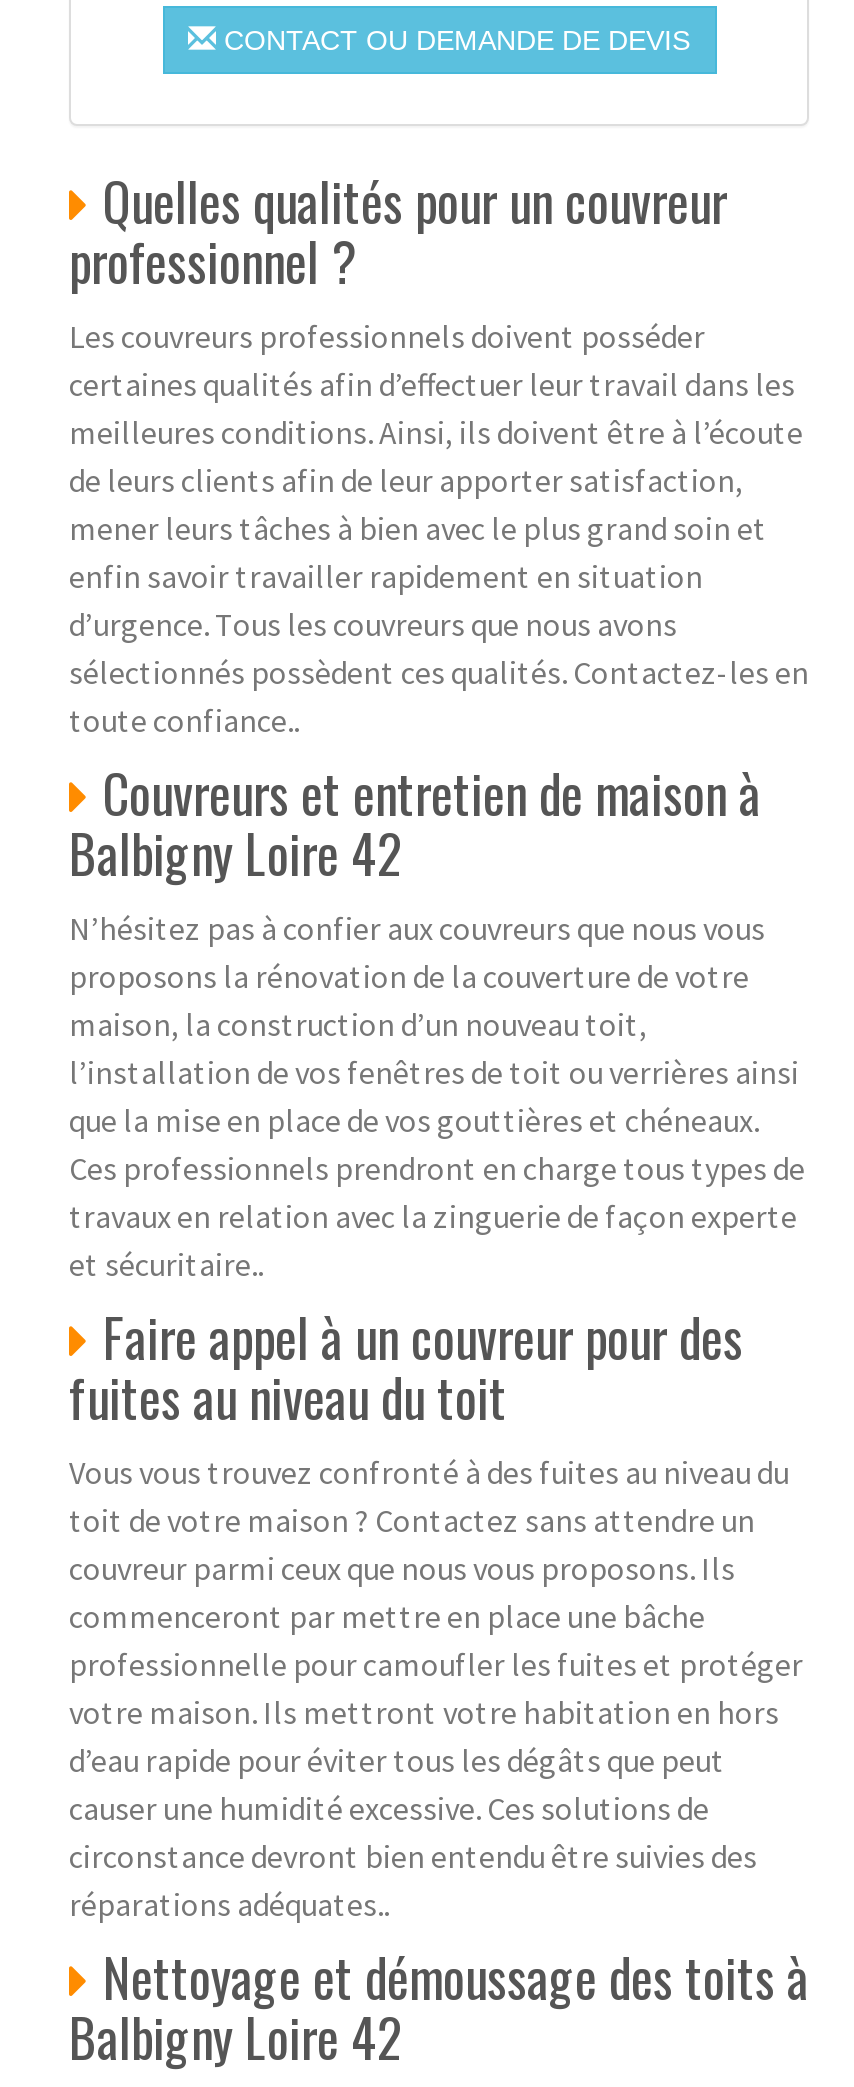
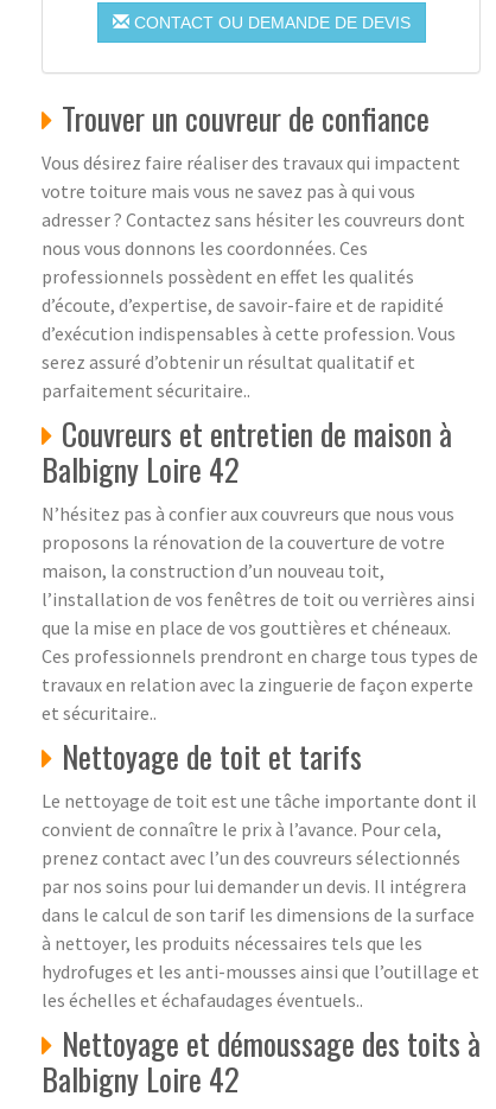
[69,162,809,740] Quelles qualités pour un couvreur | professionnel ? | Les couvreurs professionnels doivent posséder | certaines qualités afin d’effectuer leur travail dans les | meilleures conditions. Ainsi, ils doivent être à l’écoute | de leurs clients afin de leur apporter satisfaction, | mener leurs tâches à bien avec le plus grand soin et | enfin savoir travailler rapidement en situation | d’urgence. Tous les couvreurs que nous avons | sélectionnés possèdent ces qualités. Contactez-les en | toute confiance.. -> [42,95,465,402] Trouver un couvreur de confiance | Vous désirez faire réaliser des travaux qui impactent | votre toiture mais vous ne savez pas à qui vous | adresser ? Contactez sans hésiter les couvreurs dont | nous vous donnons les coordonnées. Ces | professionnels possèdent en effet les qualités | d’écoute, d’expertise, de savoir-faire et de rapidité | d’exécution indispensables à cette profession. Vous | serez assuré d’obtenir un résultat qualitatif et | parfaitement sécuritaire..
[69,1298,803,1924] Faire appel à un couvreur pour des | fuites au niveau du toit | Vous vous trouvez confronté à des fuites au niveau du | toit de votre maison ? Contactez sans attendre un | couvreur parmi ceux que nous vous proposons. Ils | commenceront par mettre en place une bâche | professionnelle pour camoufler les fuites et protéger | votre maison. Ils mettront votre habitation en hors | d’eau rapide pour éviter tous les dégâts que peut | causer une humidité excessive. Ces solutions de | circonstance devront bien entendu être suivies des | réparations adéquates.. -> [42,733,479,1012] Nettoyage de toit et tarifs | Le nettoyage de toit est une tâche importante dont il | convient de connaître le prix à l’avance. Pour cela, | prenez contact avec l’un des couvreurs sélectionnés | par nos soins pour lui demander un devis. Il intégrera | dans le calcul de son tarif les dimensions de la surface | à nettoyer, les produits nécessaires tels que les | hydrofuges et les anti-mousses ainsi que l’outillage et | les échelles et échafaudages éventuels..

